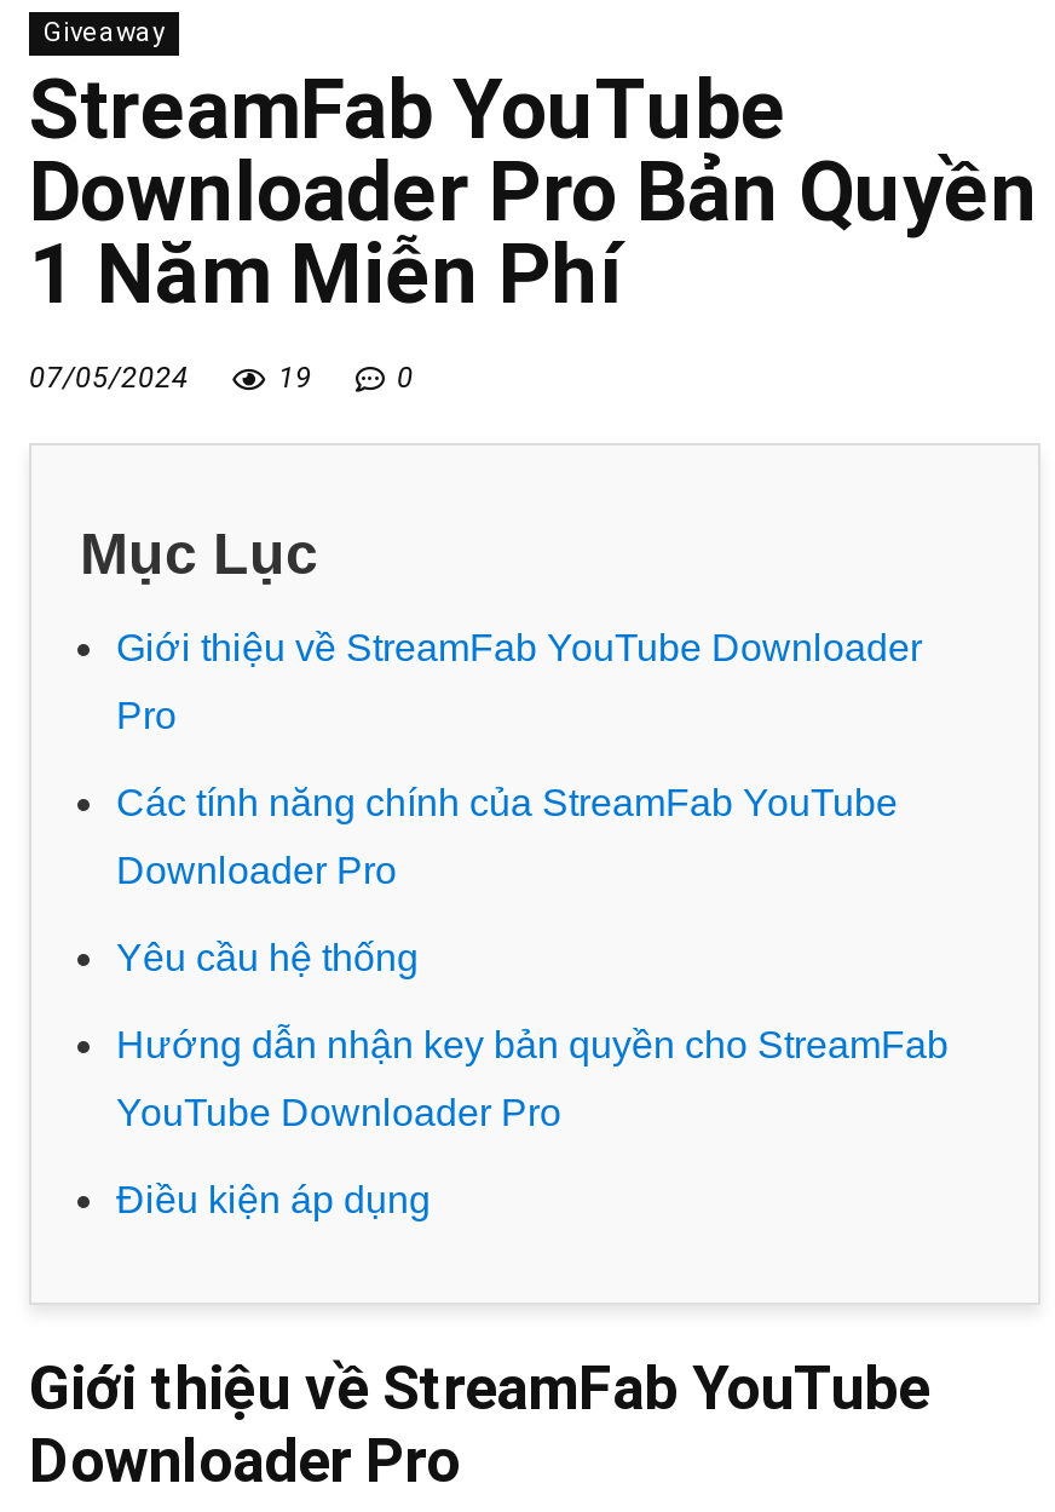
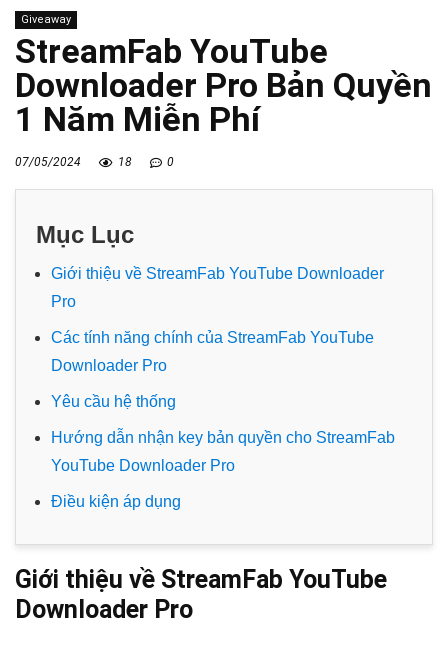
[278,361,312,395] 19 -> [118,155,132,169] 18

